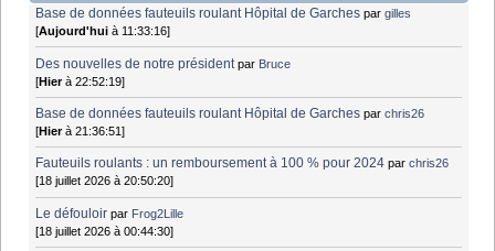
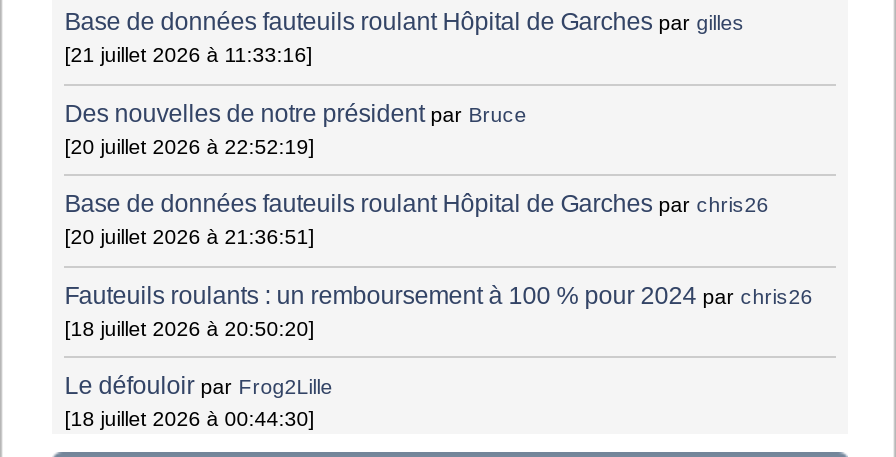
[36,24,170,38] [Aujourd'hui à 11:33:16] -> [64,43,312,67] [21 juillet 2026 à 11:33:16]
[36,74,125,88] [Hier à 22:52:19] -> [64,134,314,158] [20 juillet 2026 à 22:52:19]
[36,124,125,138] [Hier à 21:36:51] -> [64,225,314,249] [20 juillet 2026 à 21:36:51]

